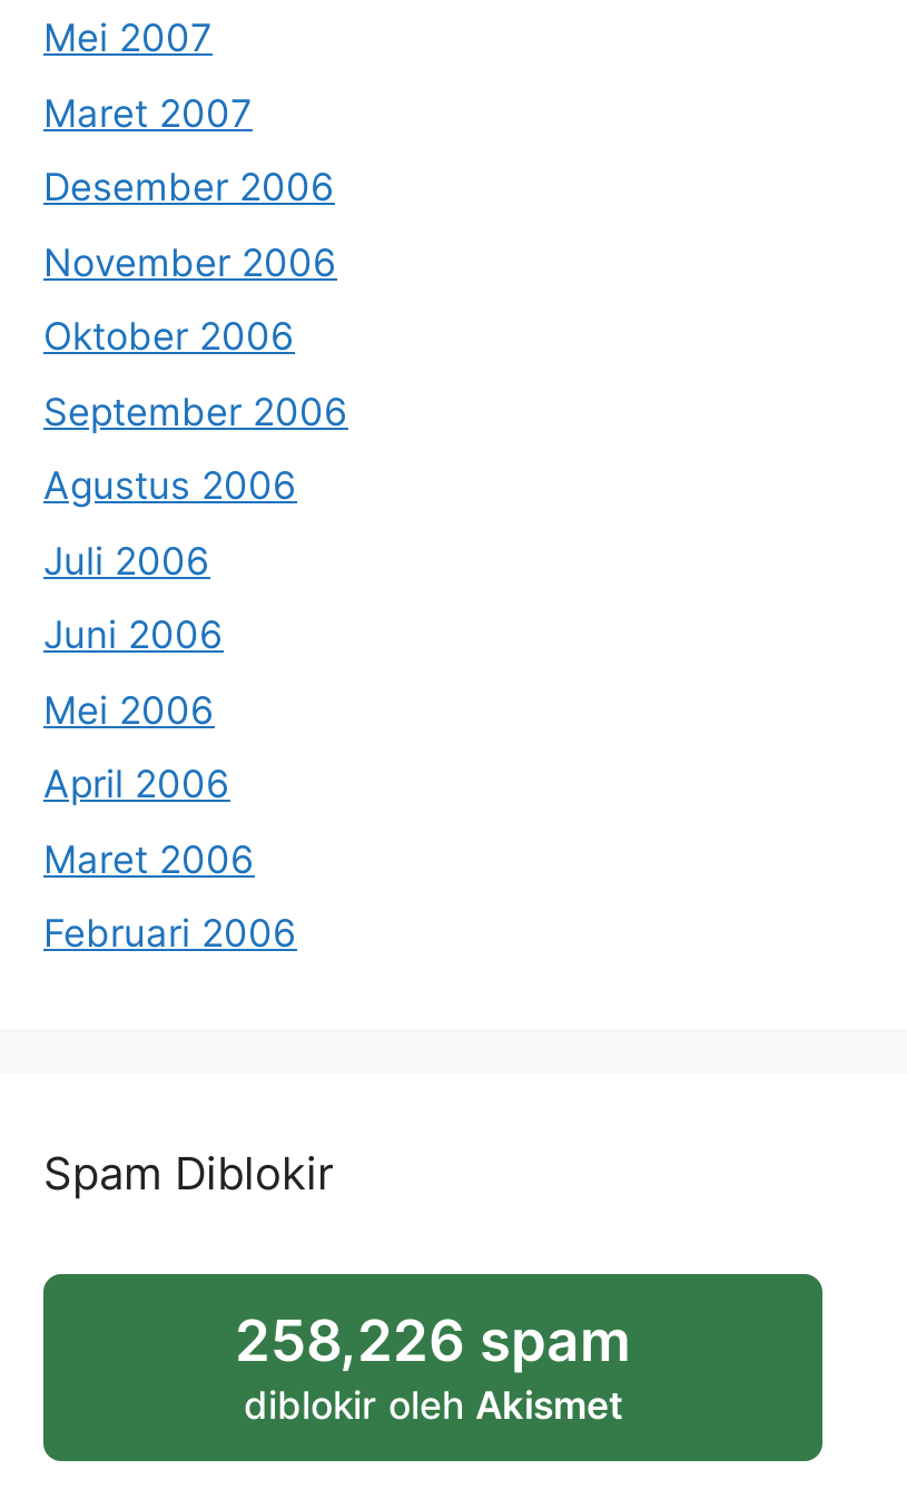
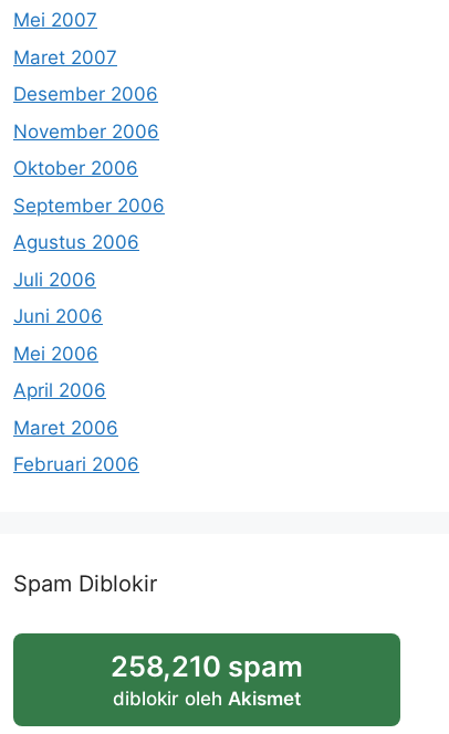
[235,1305,631,1374] 258,226 spam -> [111,649,303,683] 258,210 spam

